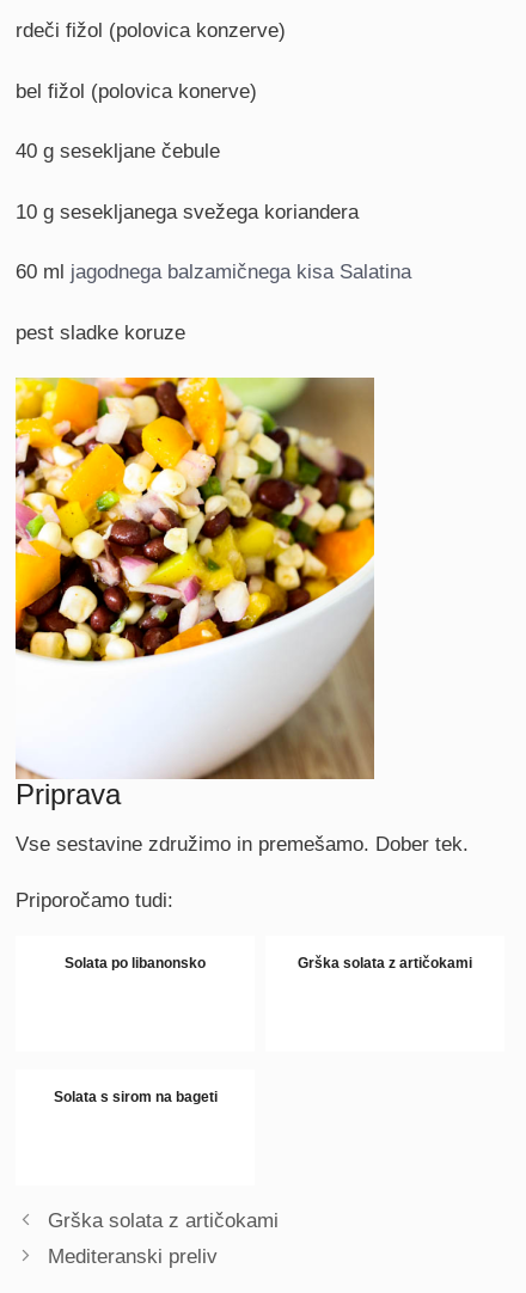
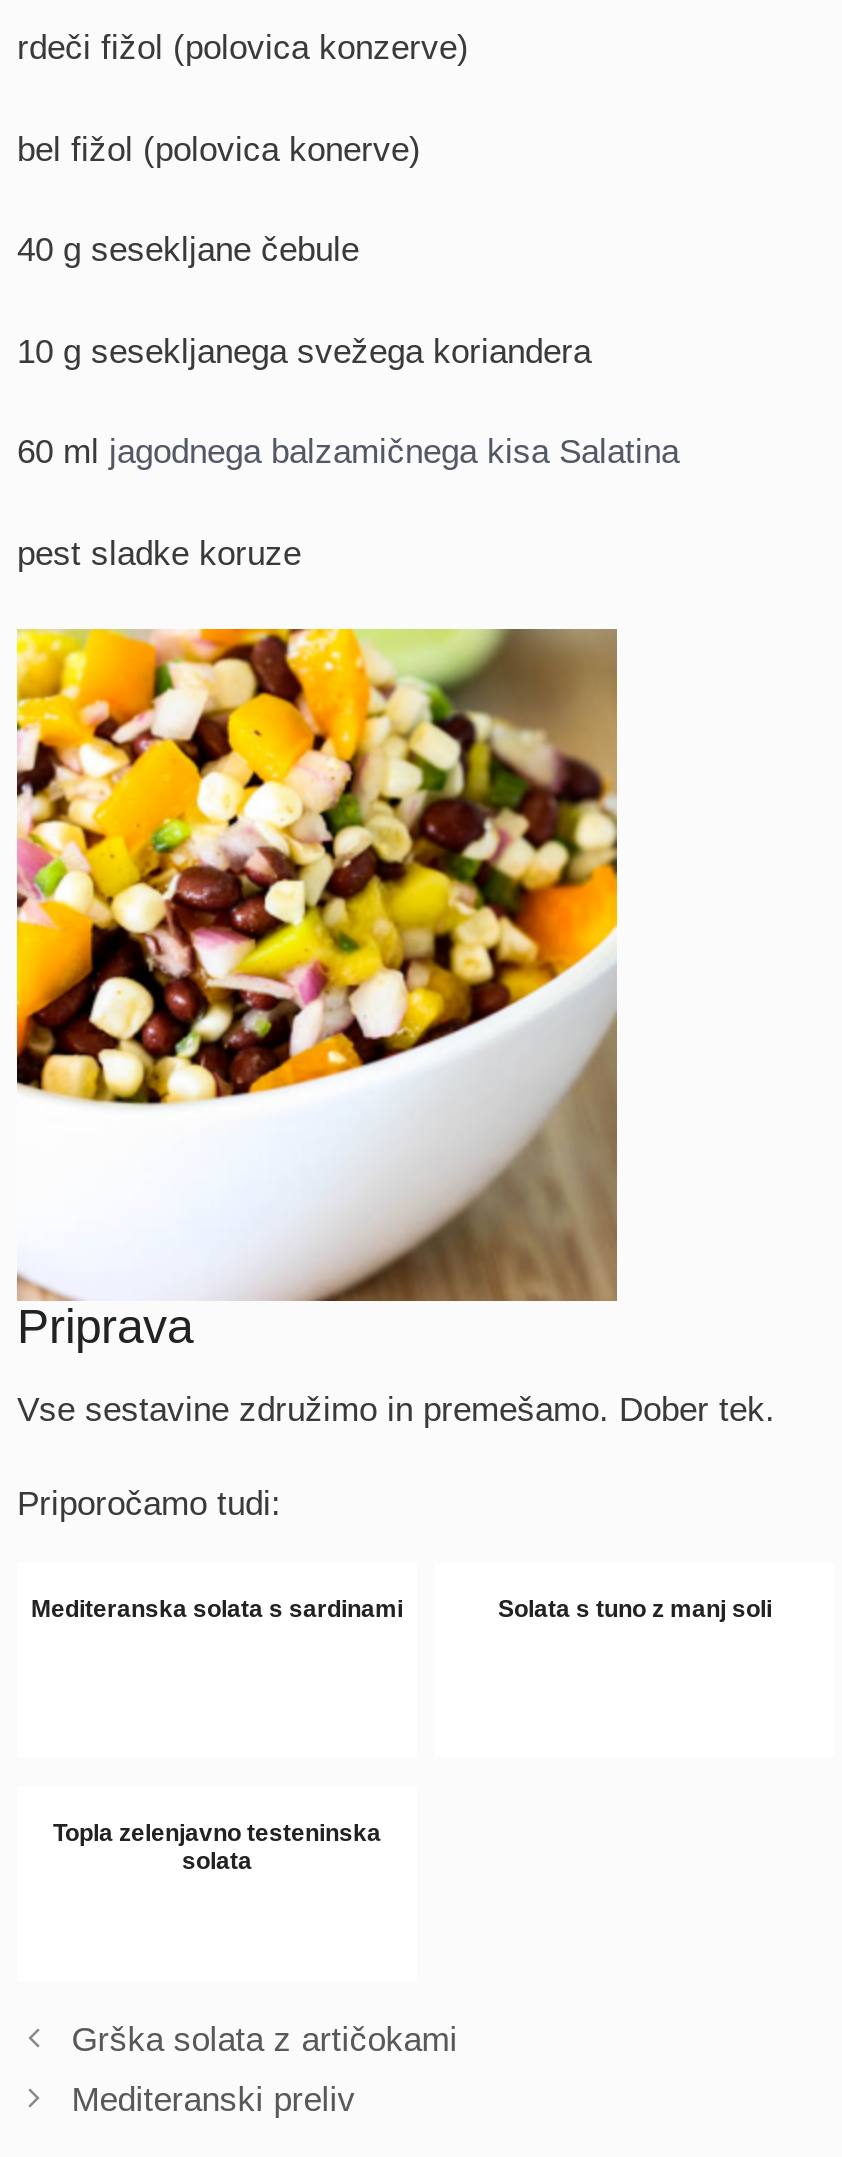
[65,954,472,971] Solata po libanonsko | Grška solata z artičokami -> [31,1594,772,1622] Mediteranska solata s sardinami | Solata s tuno z manj soli
[53,1088,217,1105] Solata s sirom na bageti -> [53,1818,381,1874] Topla zelenjavno testeninska | solata

